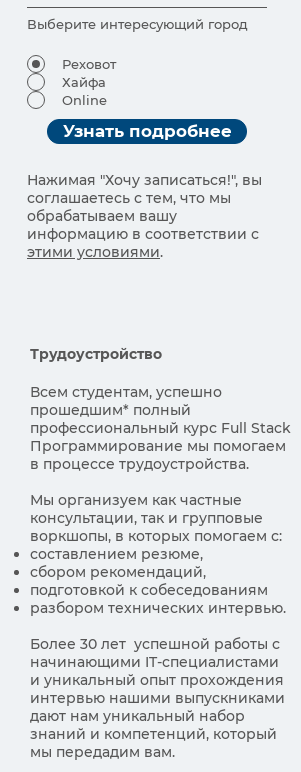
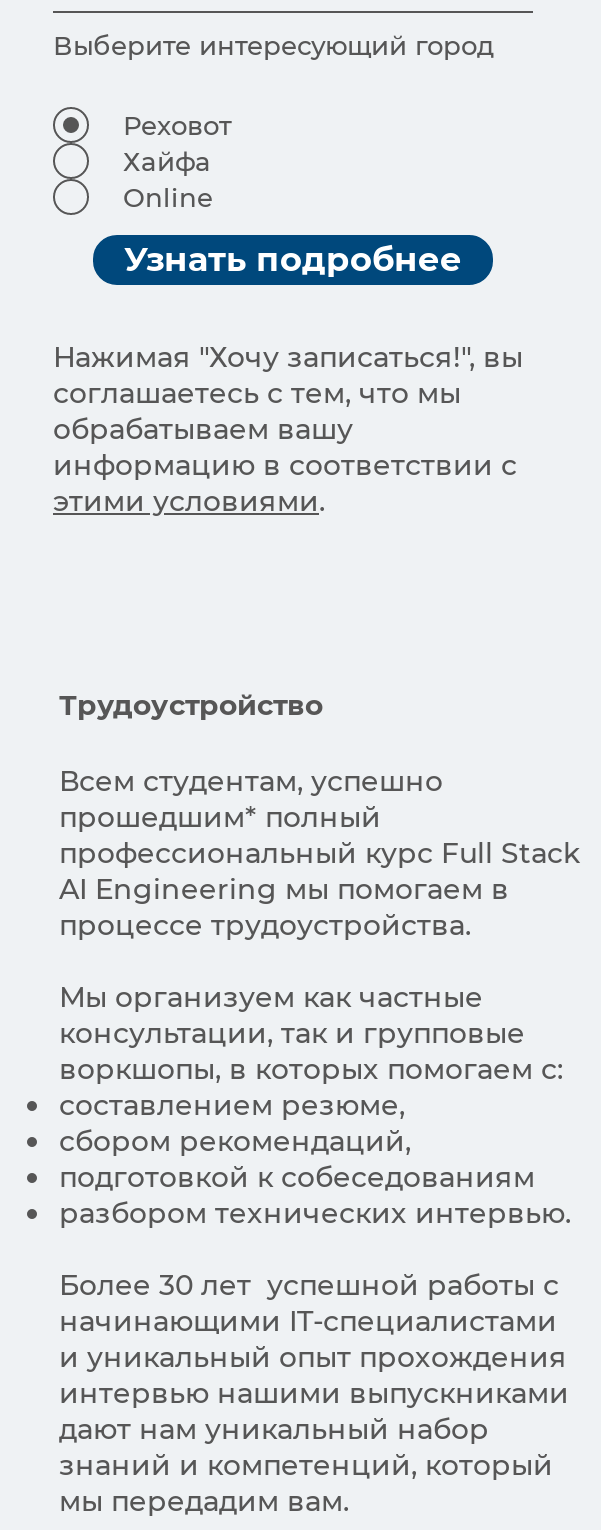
[30,437,286,473] Программирование мы помогаем | в процессе трудоустройства. -> [59,871,509,943] AI Engineering мы помогаем в | процессе трудоустройства.

